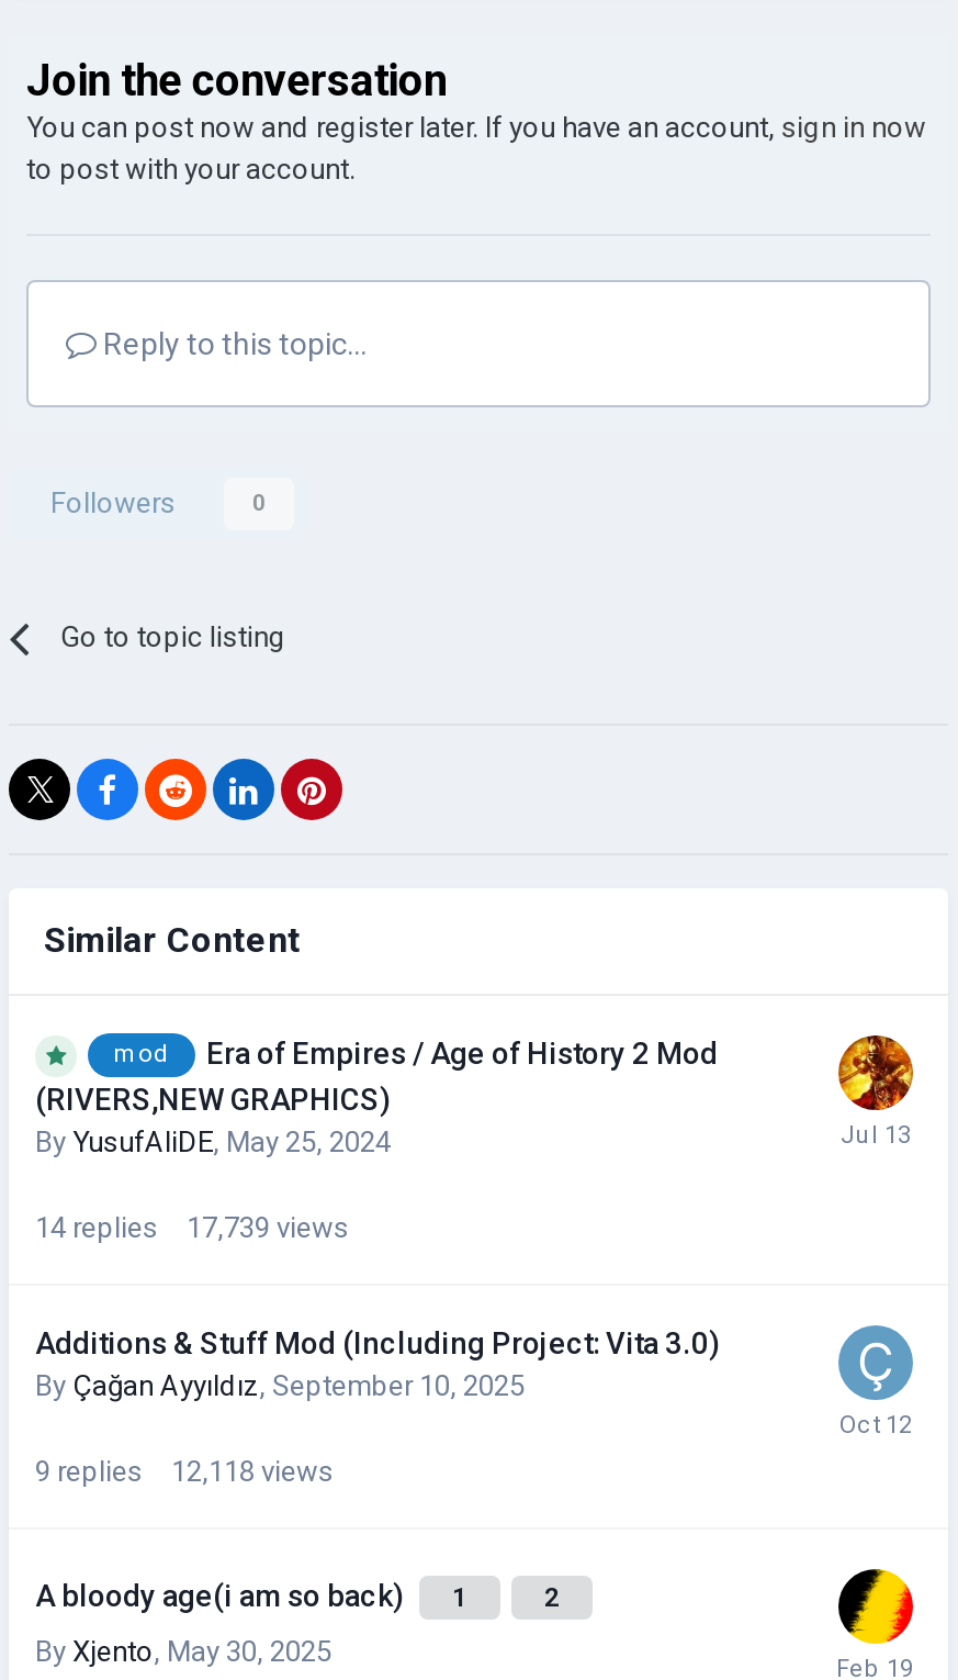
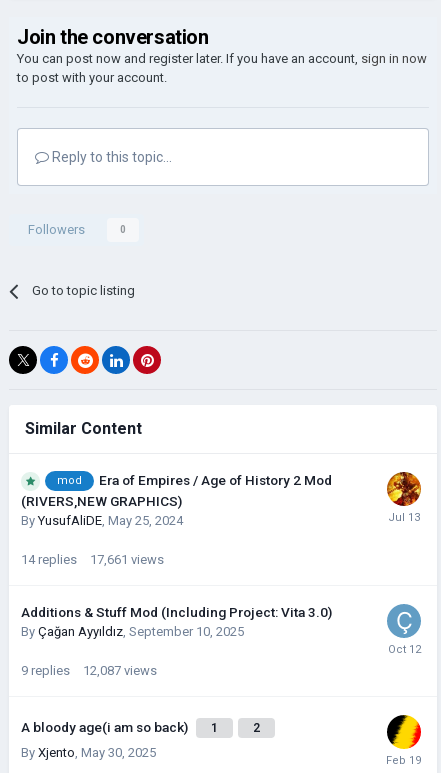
[35,1212,349,1245] 14 replies 17,739 views -> [21,552,164,567] 14 replies 17,661 views
[35,1456,334,1489] 9 replies 12,118 views -> [21,663,157,678] 9 replies 12,087 views

